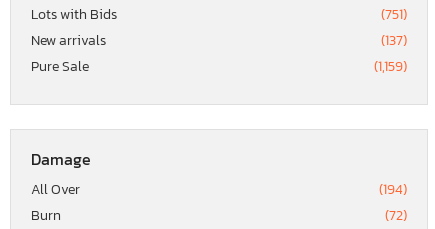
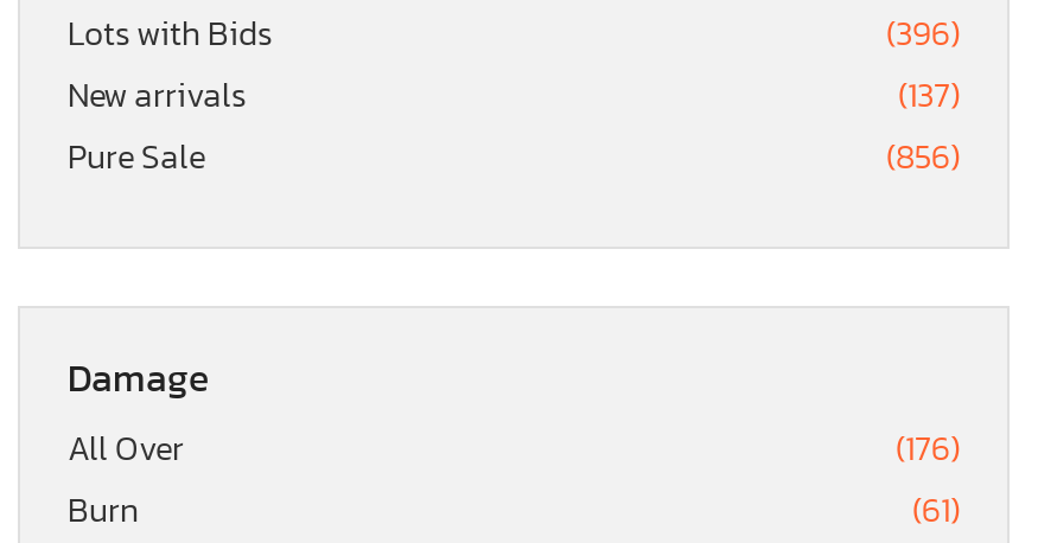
[381,3,407,24] (751) -> [886,8,960,58] (396)
[374,55,407,76] (1,159) -> [886,132,960,181] (856)
[379,178,407,199] (194) -> [896,423,960,473] (176)
[385,204,407,225] (72) -> [912,485,960,535] (61)

